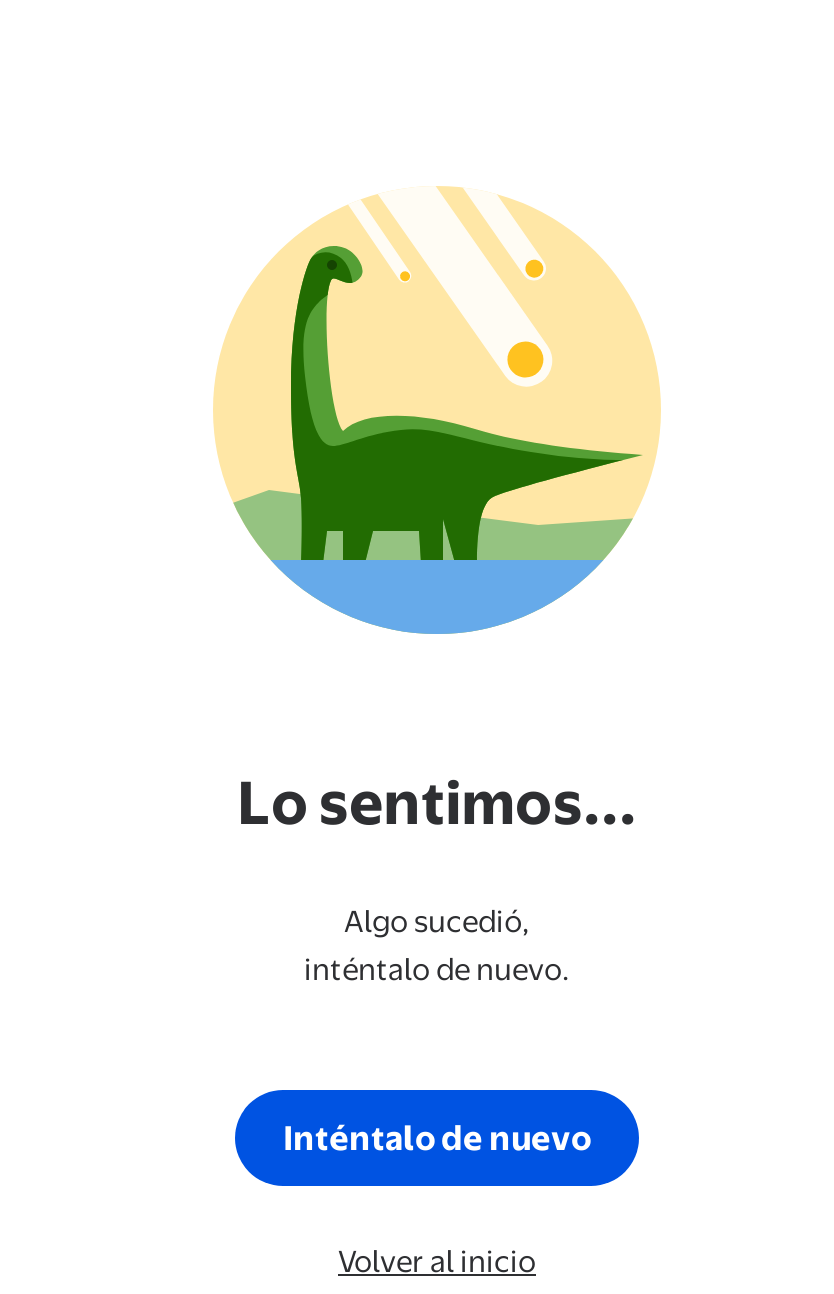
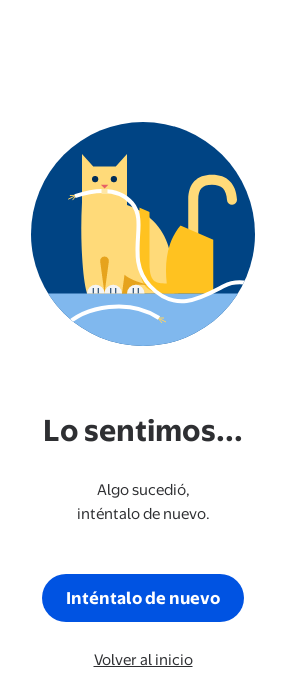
[213,186,661,588] [image] -> [30,121,256,324] [image]

